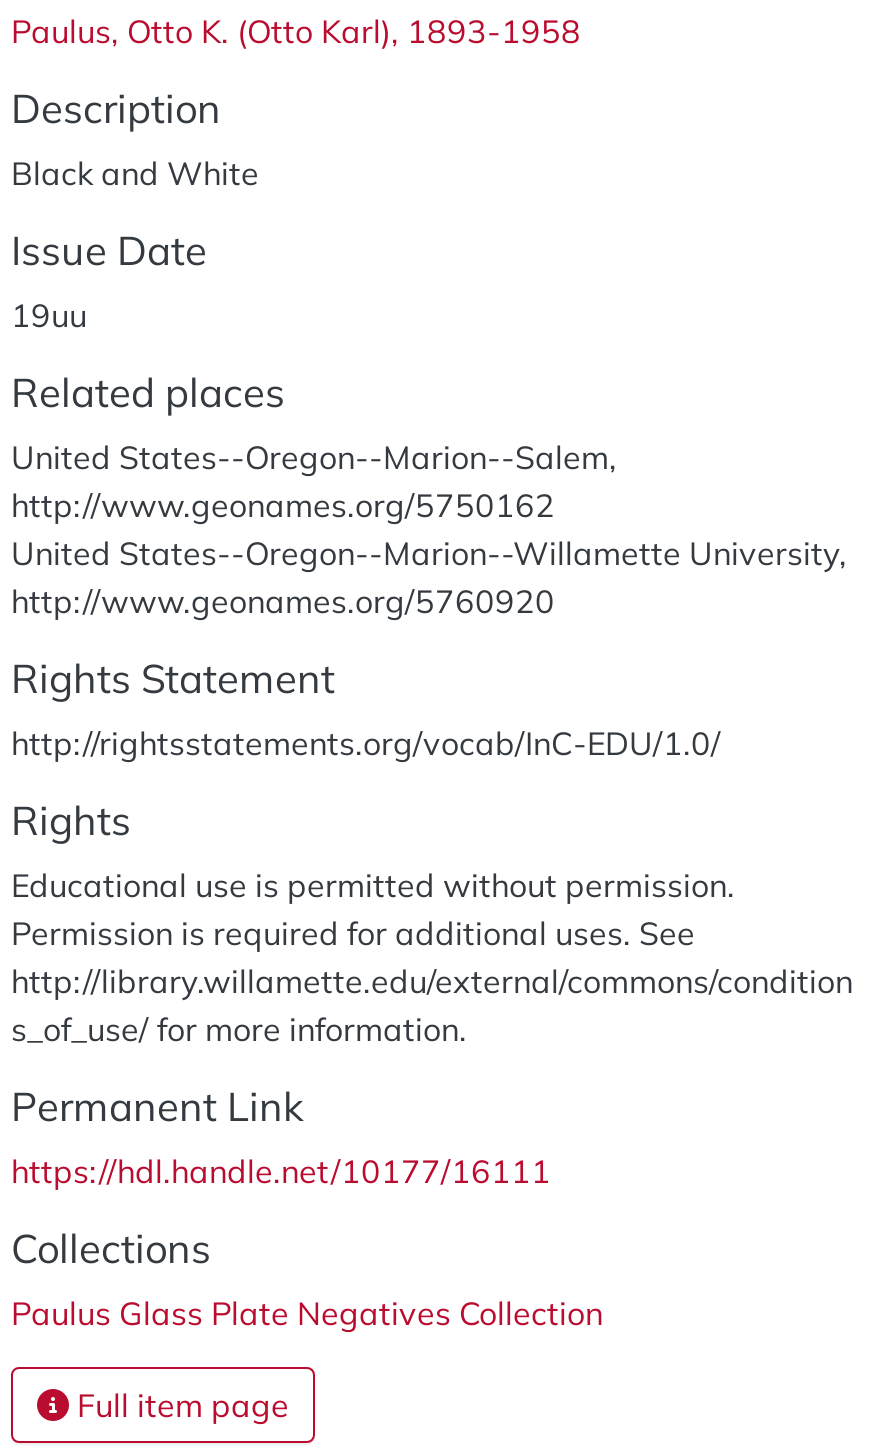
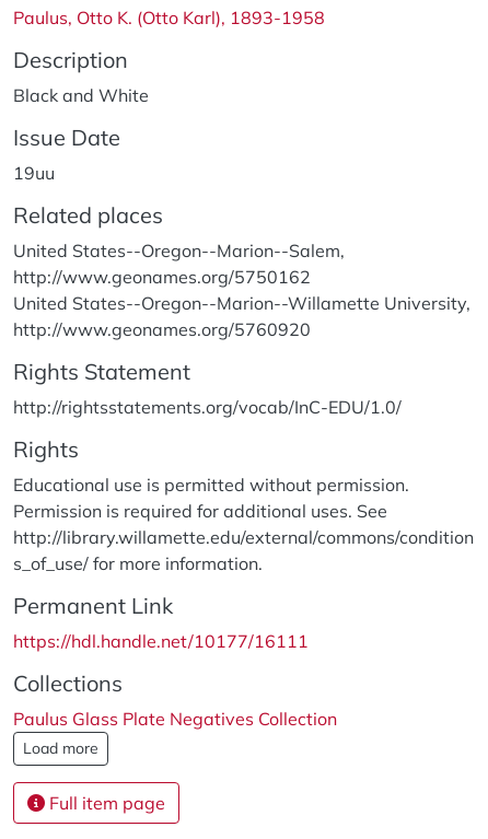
none -> [23,738,98,758] Load more

